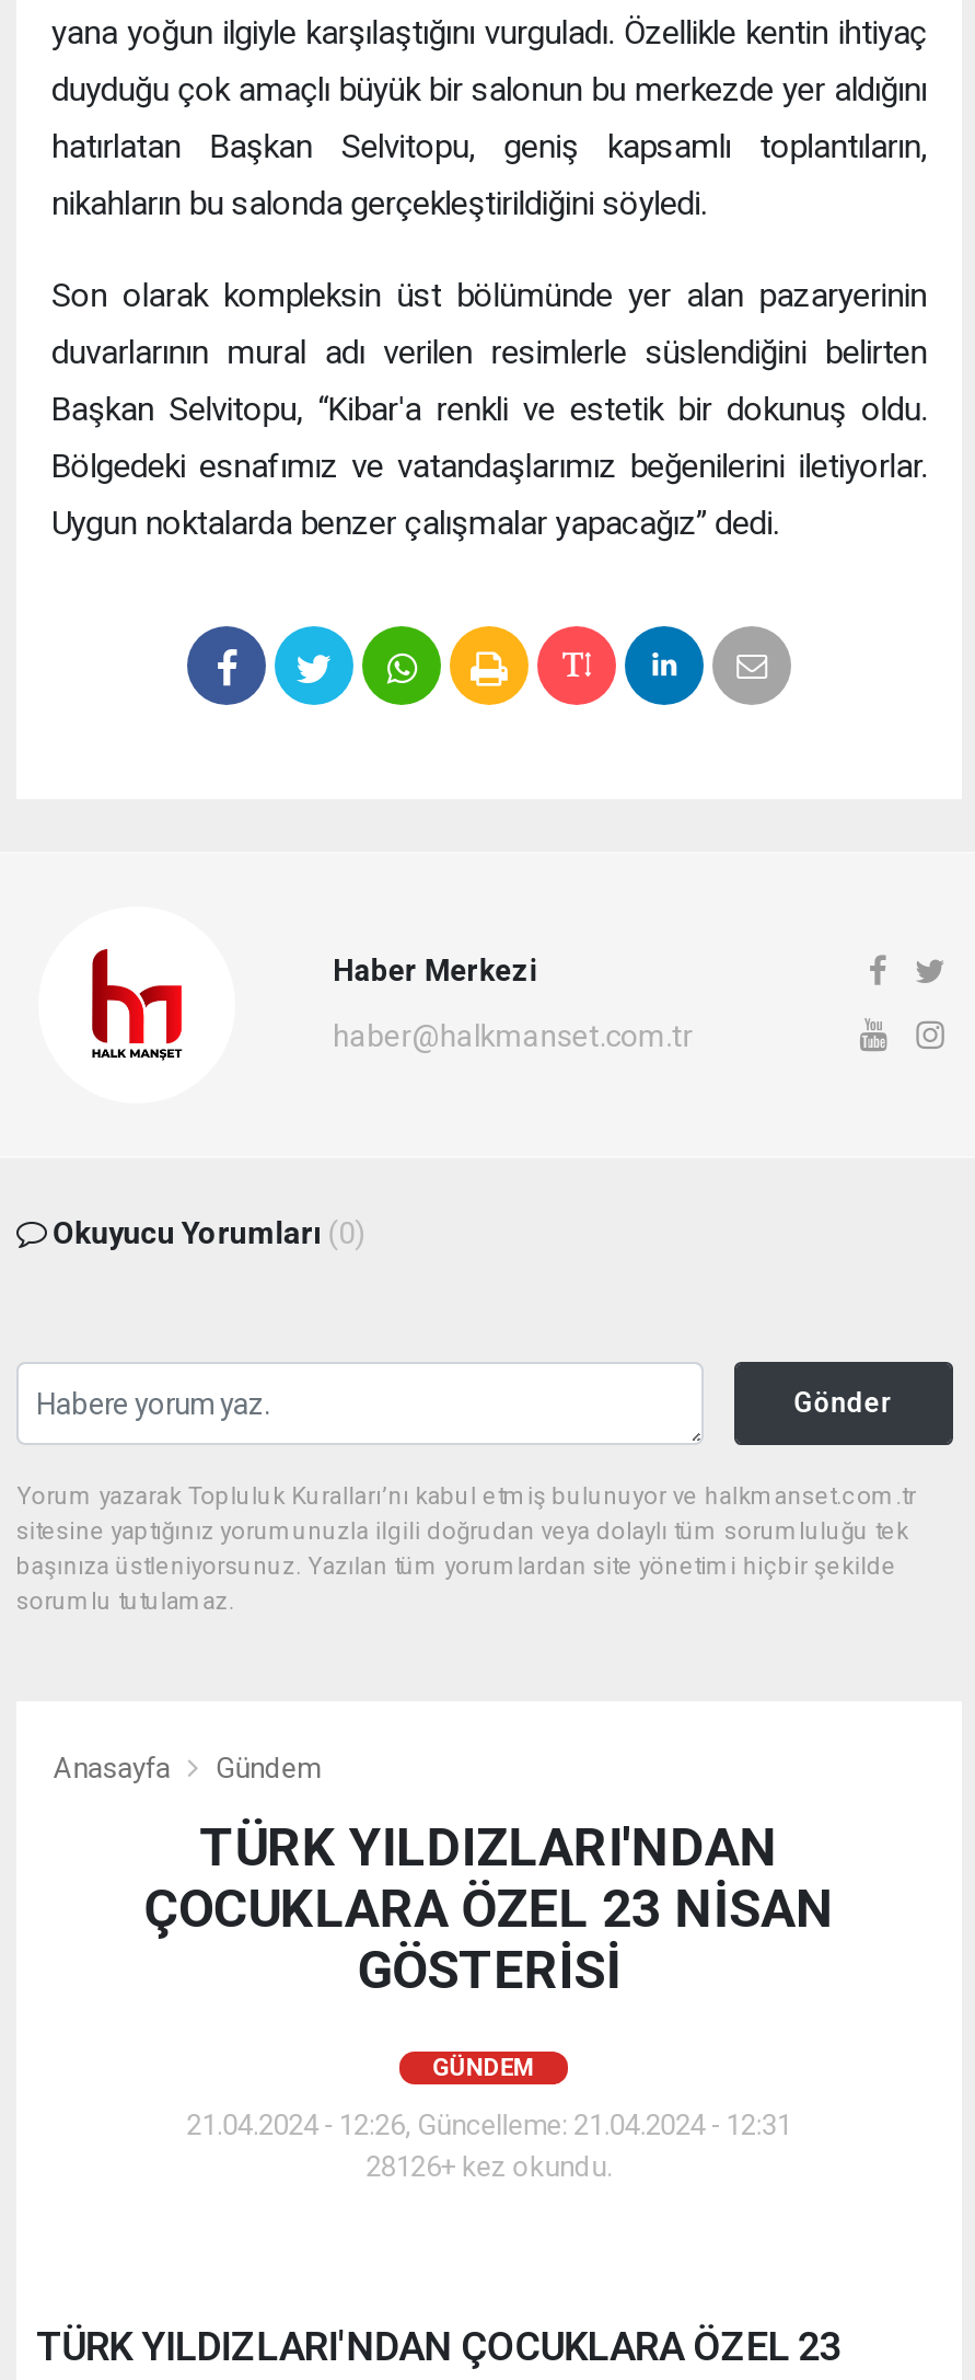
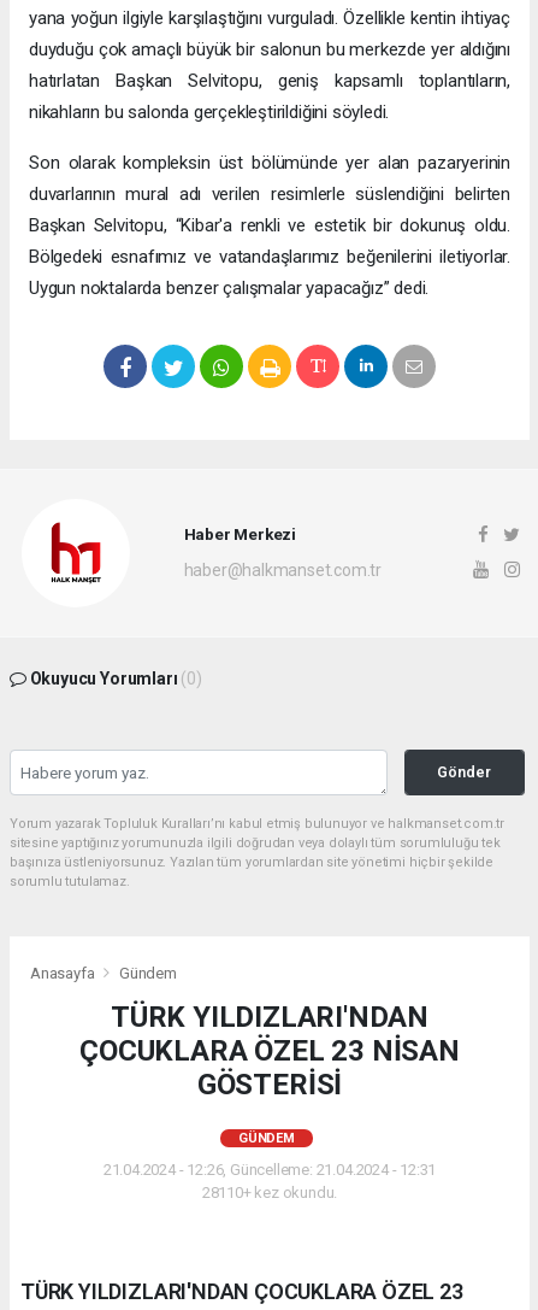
[366,2151,612,2184] 28126+ kez okundu. -> [202,1184,337,1202] 28110+ kez okundu.

